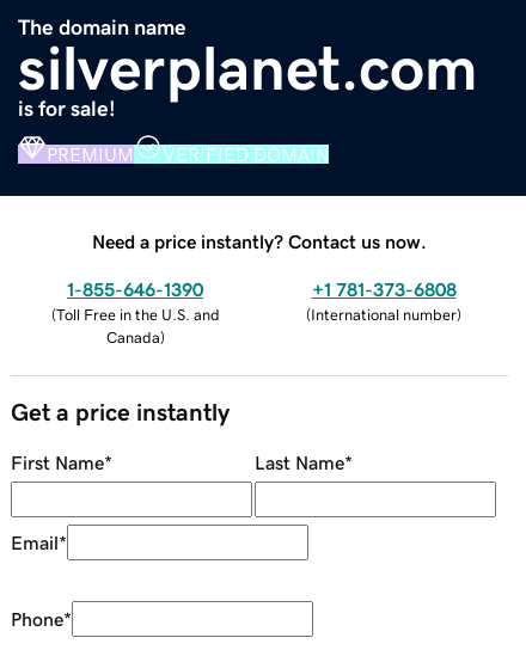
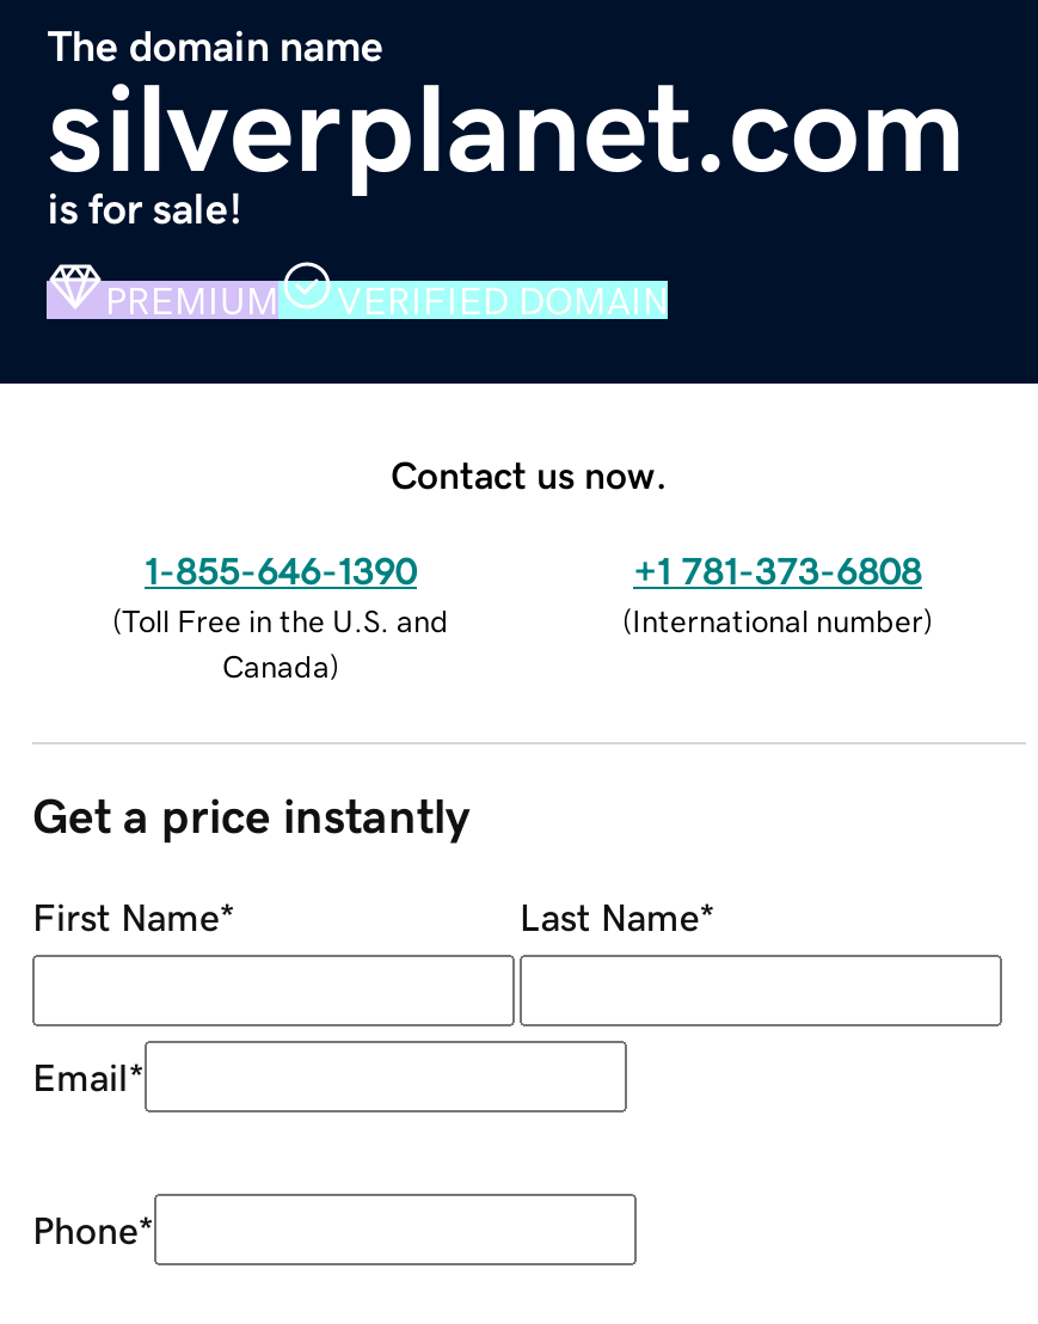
[92,231,427,250] Need a price instantly? Contact us now. -> [391,454,668,493] Contact us now.

